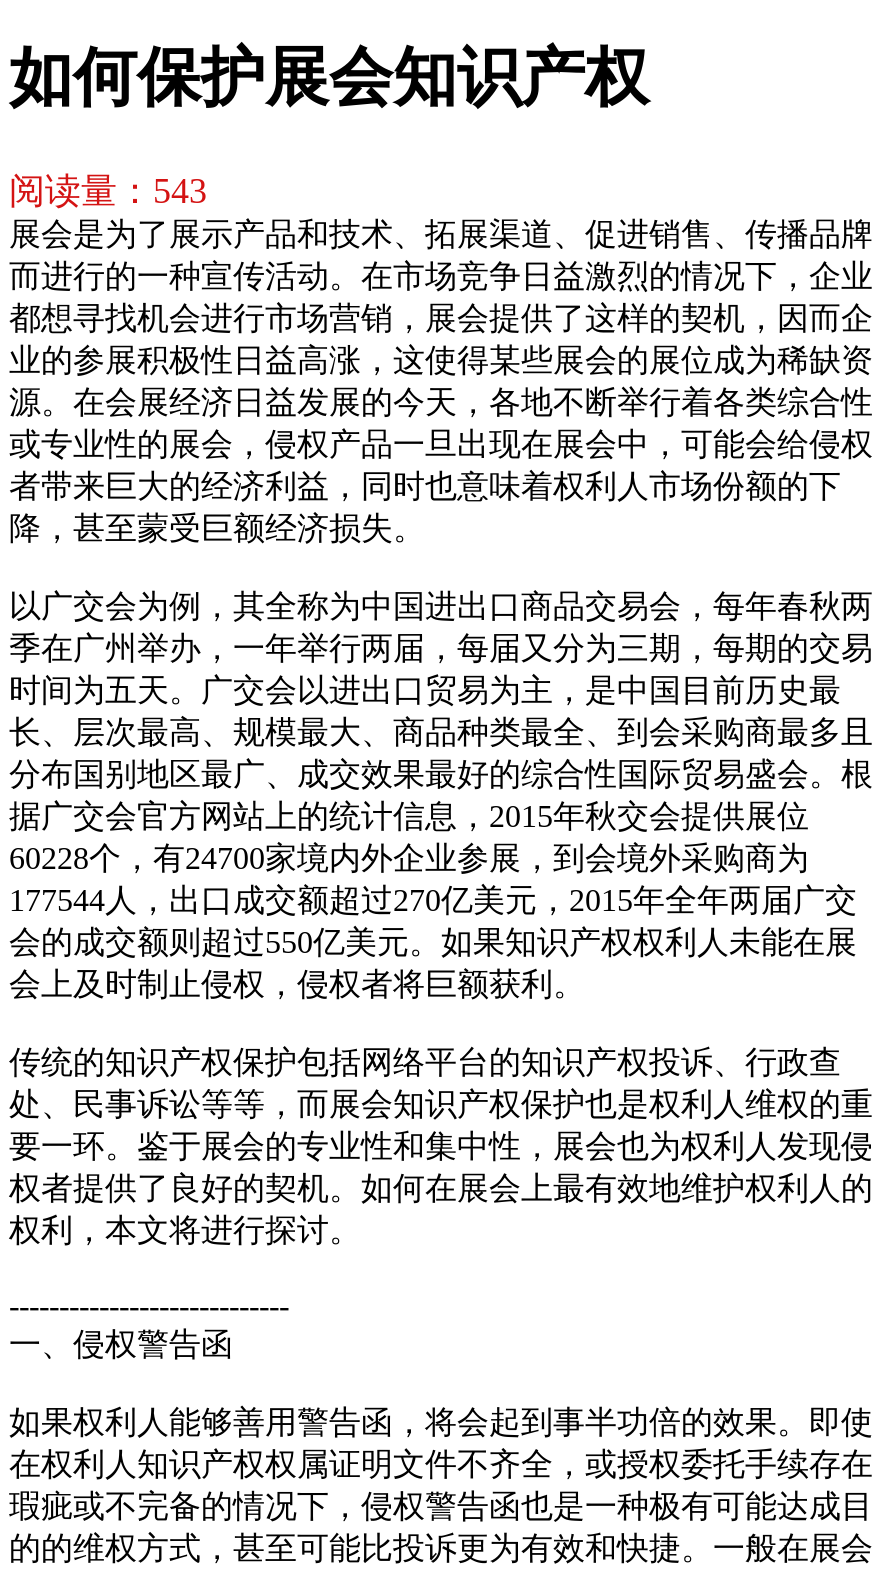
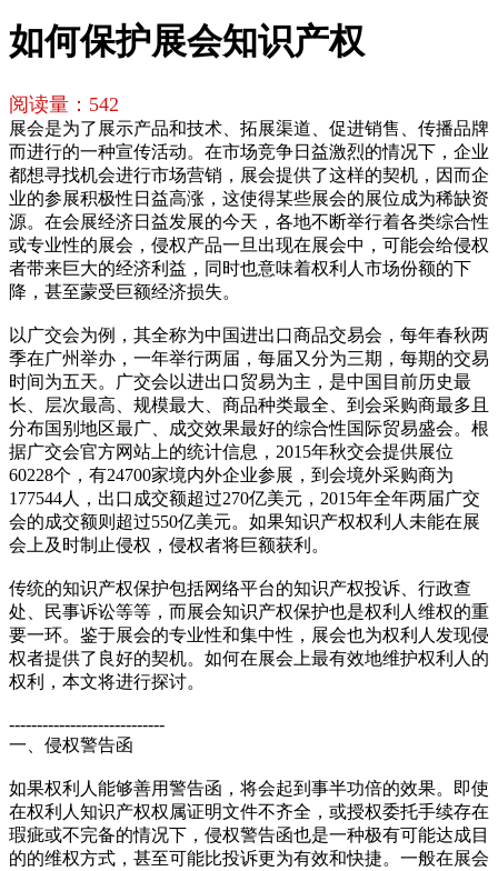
[9,171,207,211] 阅读量：543 -> [9,93,119,115] 阅读量：542

